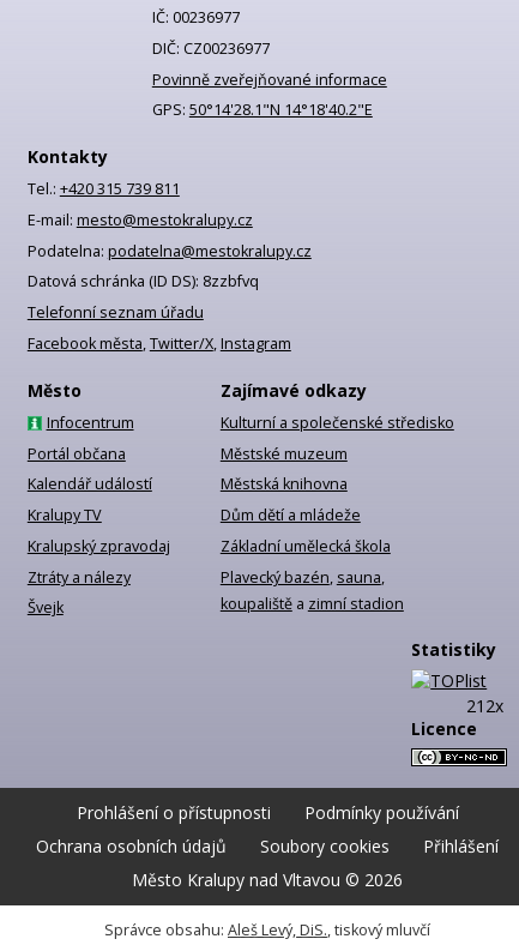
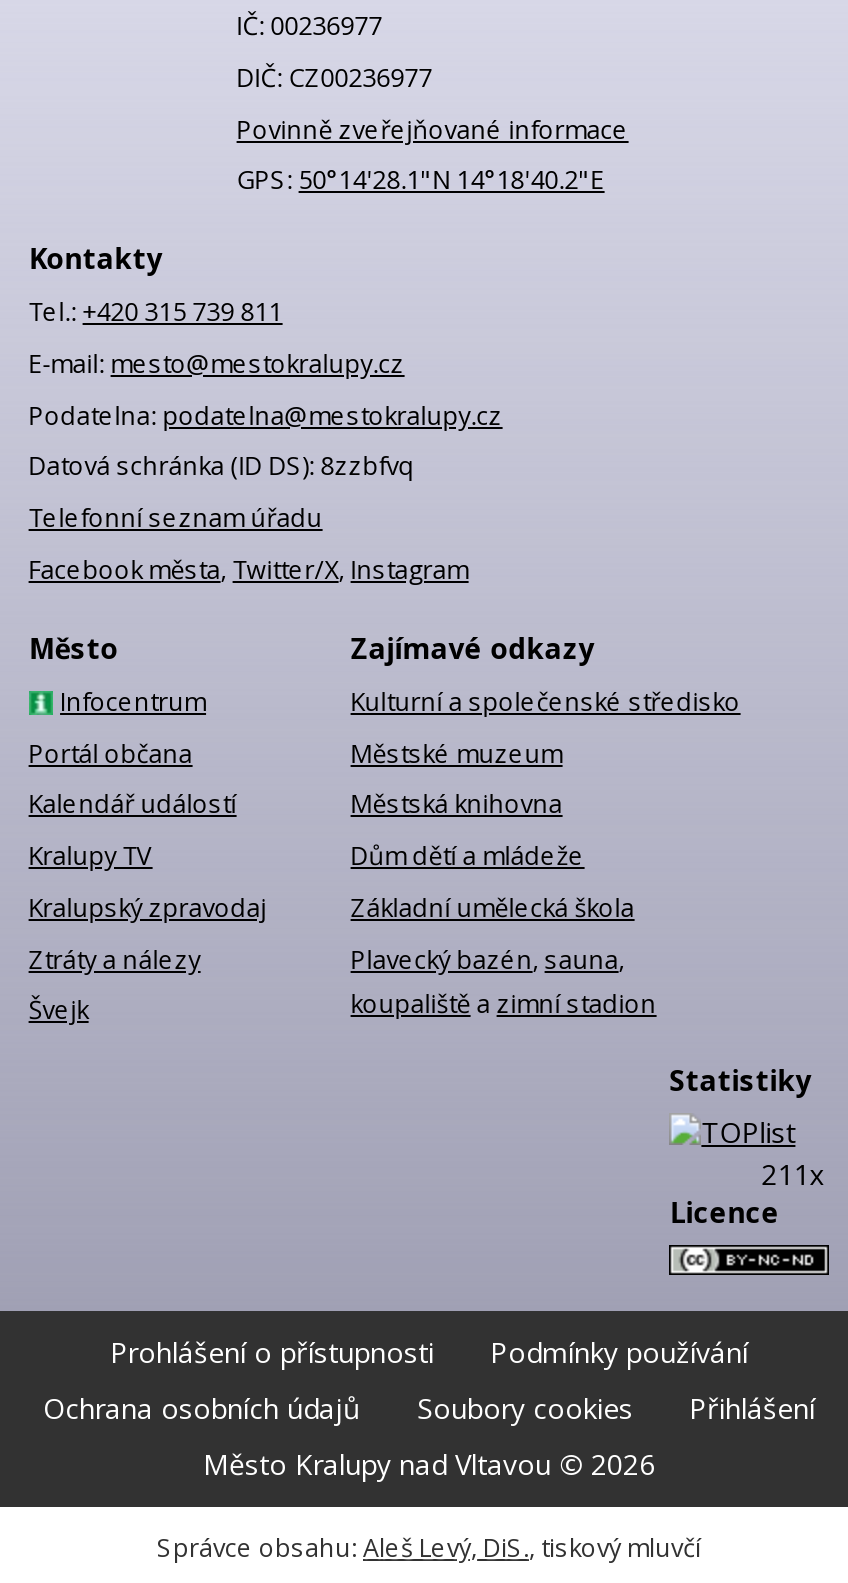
[467,695,504,718] 212x -> [761,1156,823,1194] 211x

